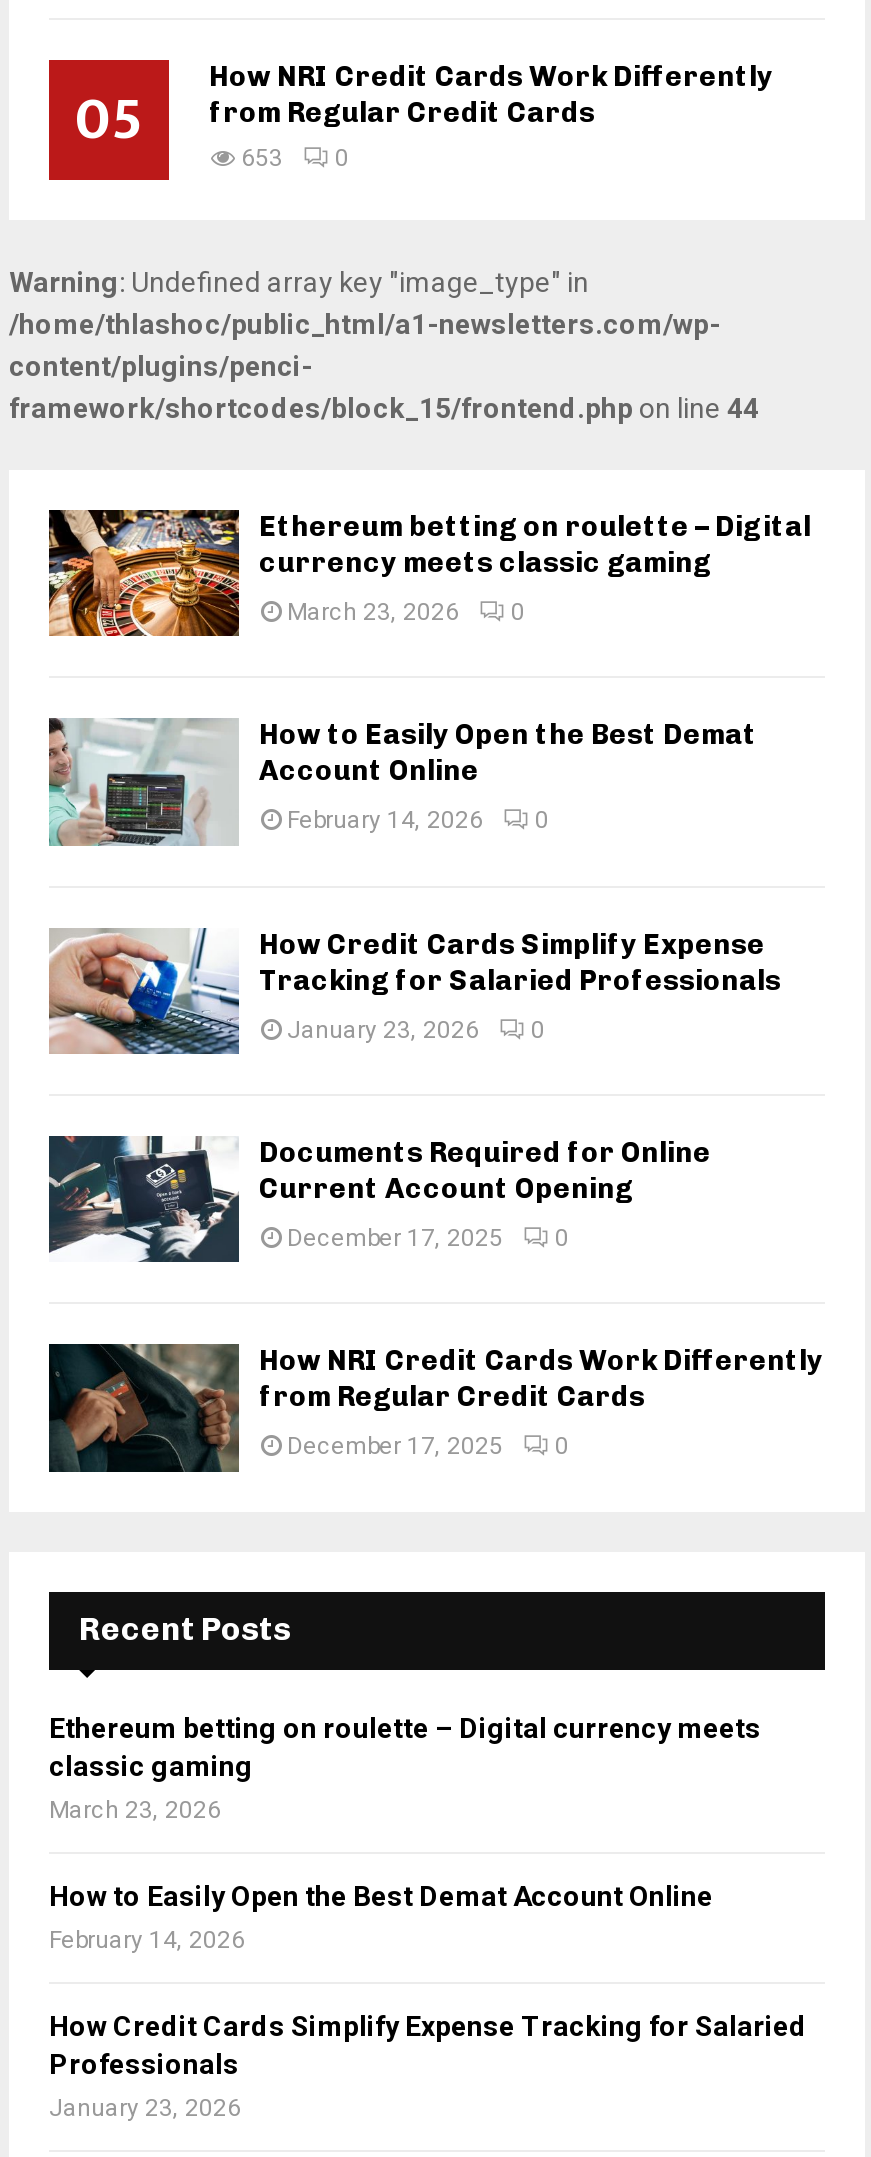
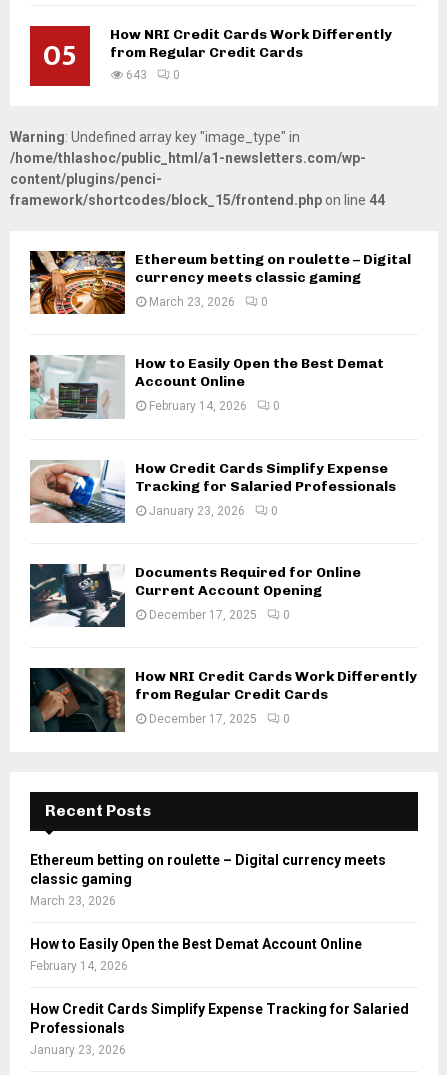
[241,144,349,172] 653 0 -> [126,68,180,82] 643 0

